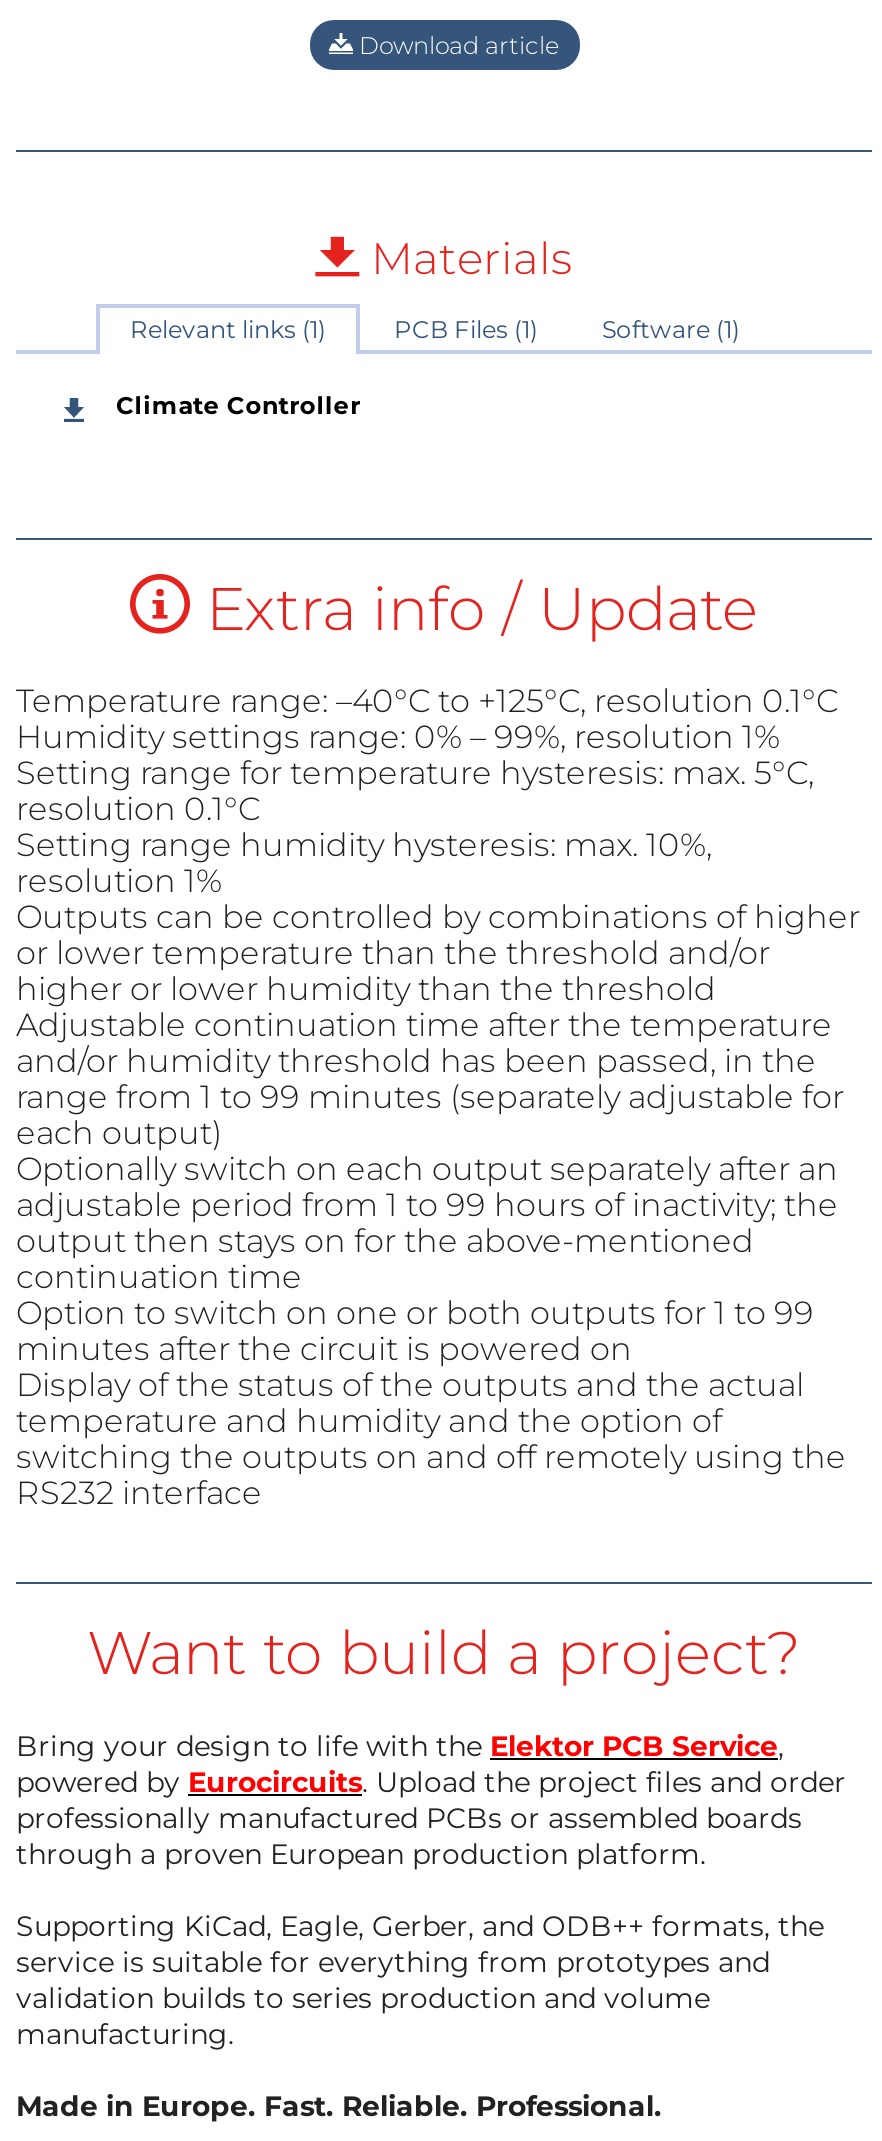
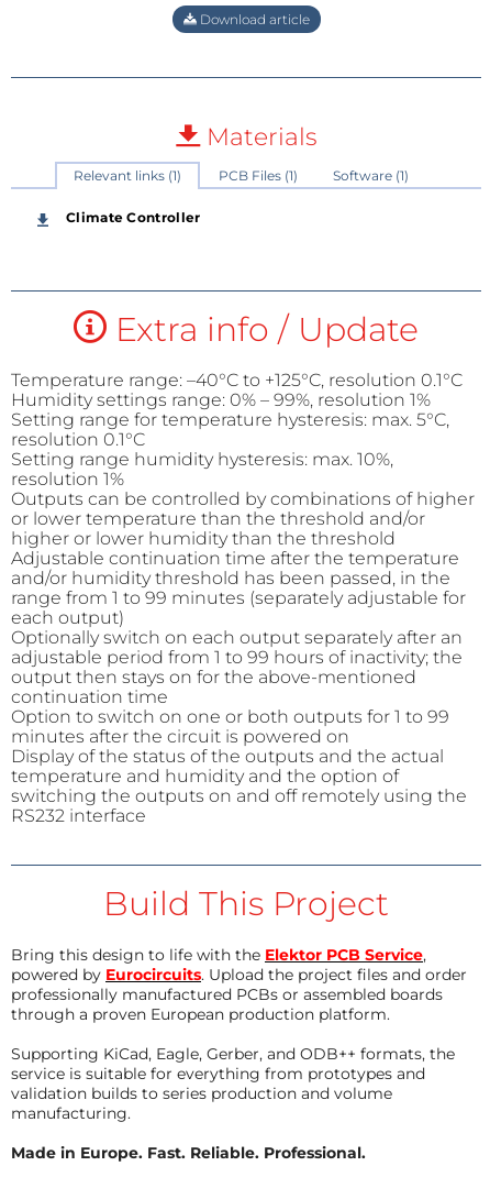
[87,1616,801,1690] Want to build a project? -> [103,883,389,924] Build This Project
[16,1728,784,1764] Bring your design to life with the Elektor PCB Service, -> [11,945,426,965] Bring this design to life with the Elektor PCB Service,

